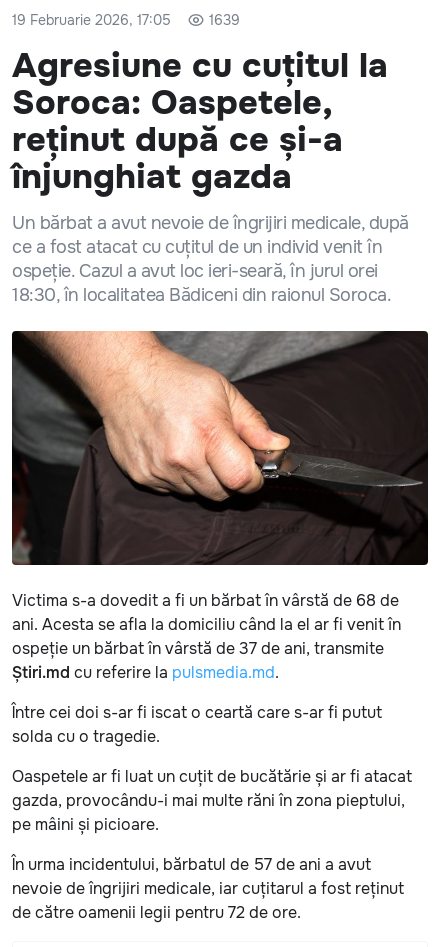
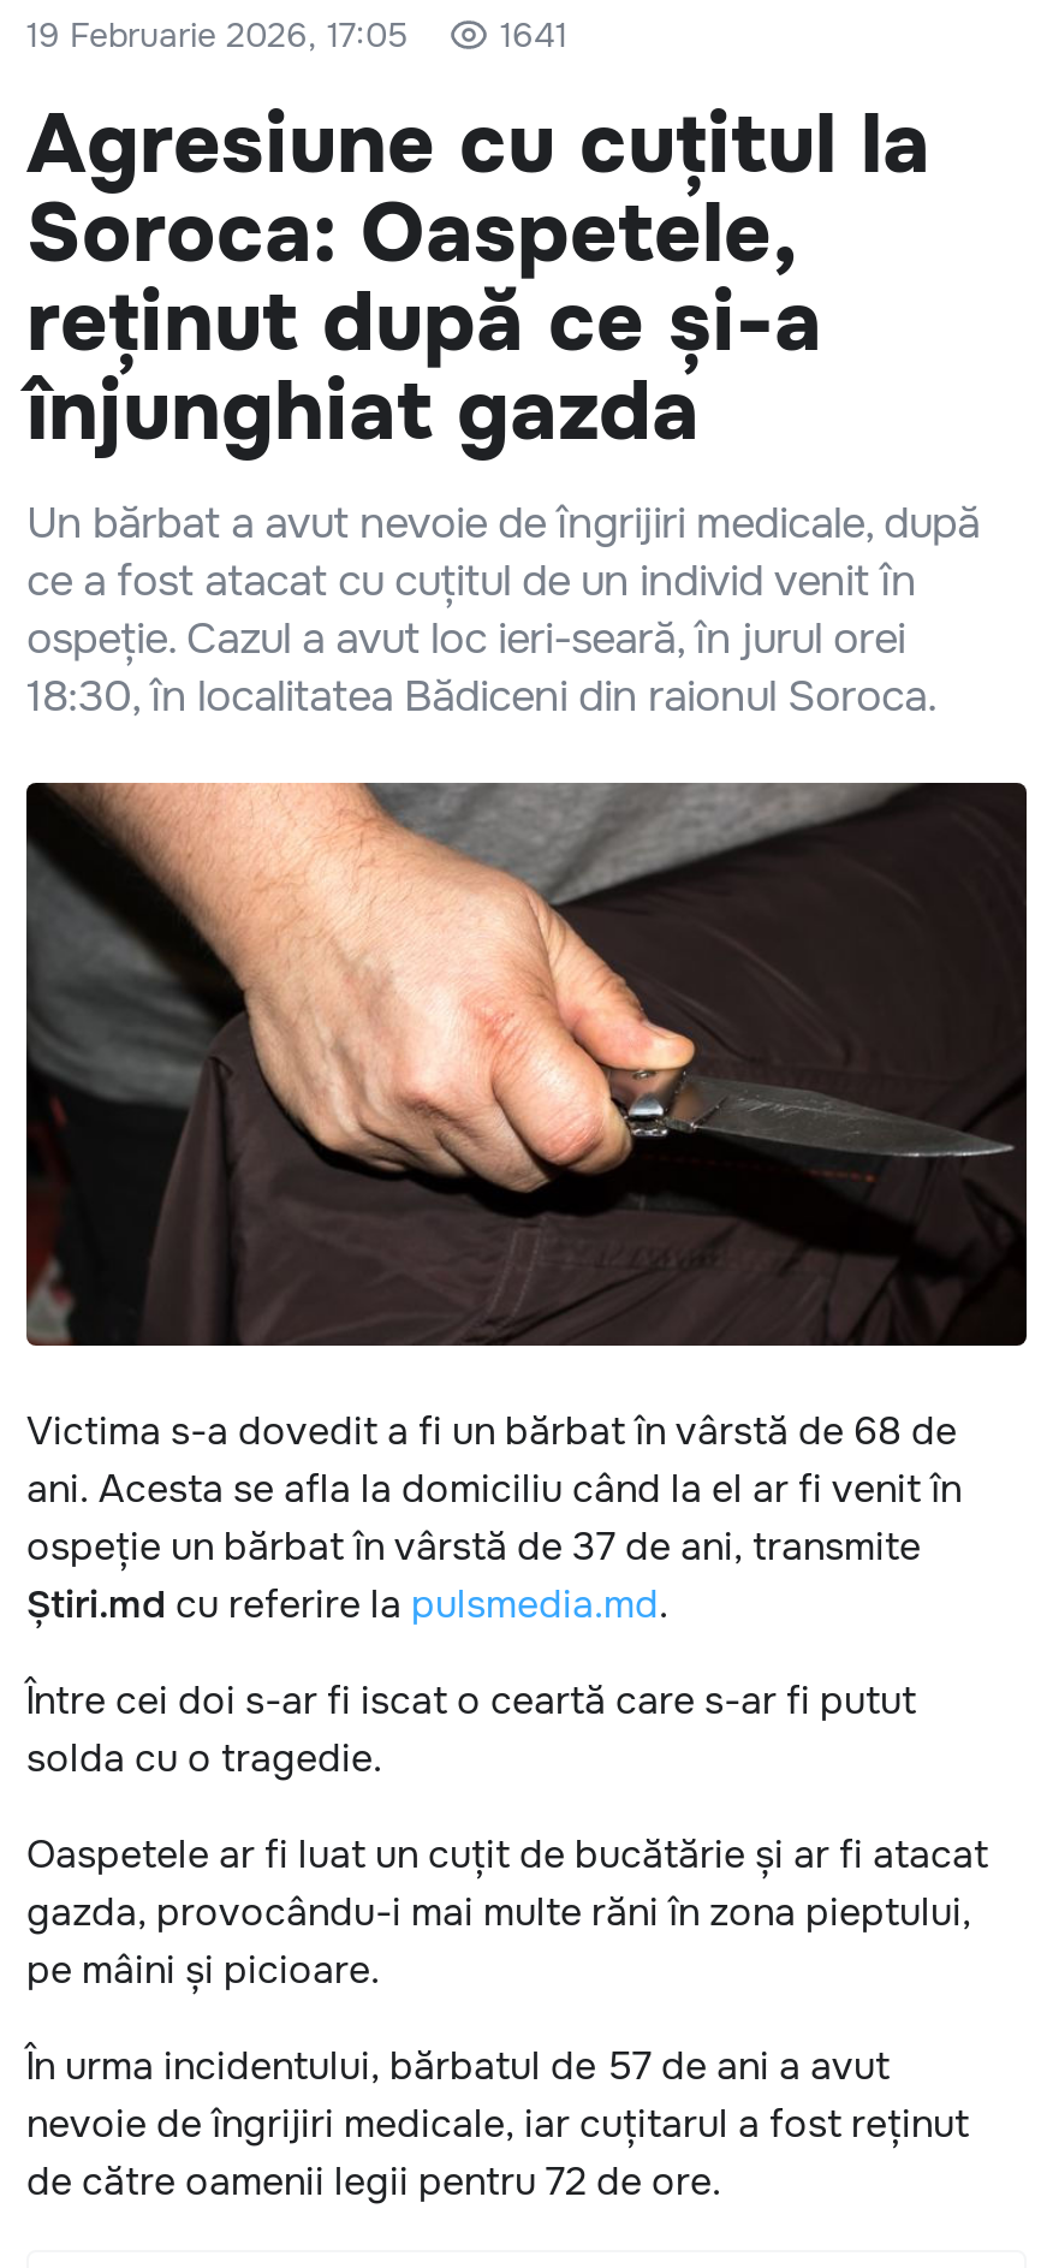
[209,11,240,29] 1639 -> [500,13,567,56] 1641

